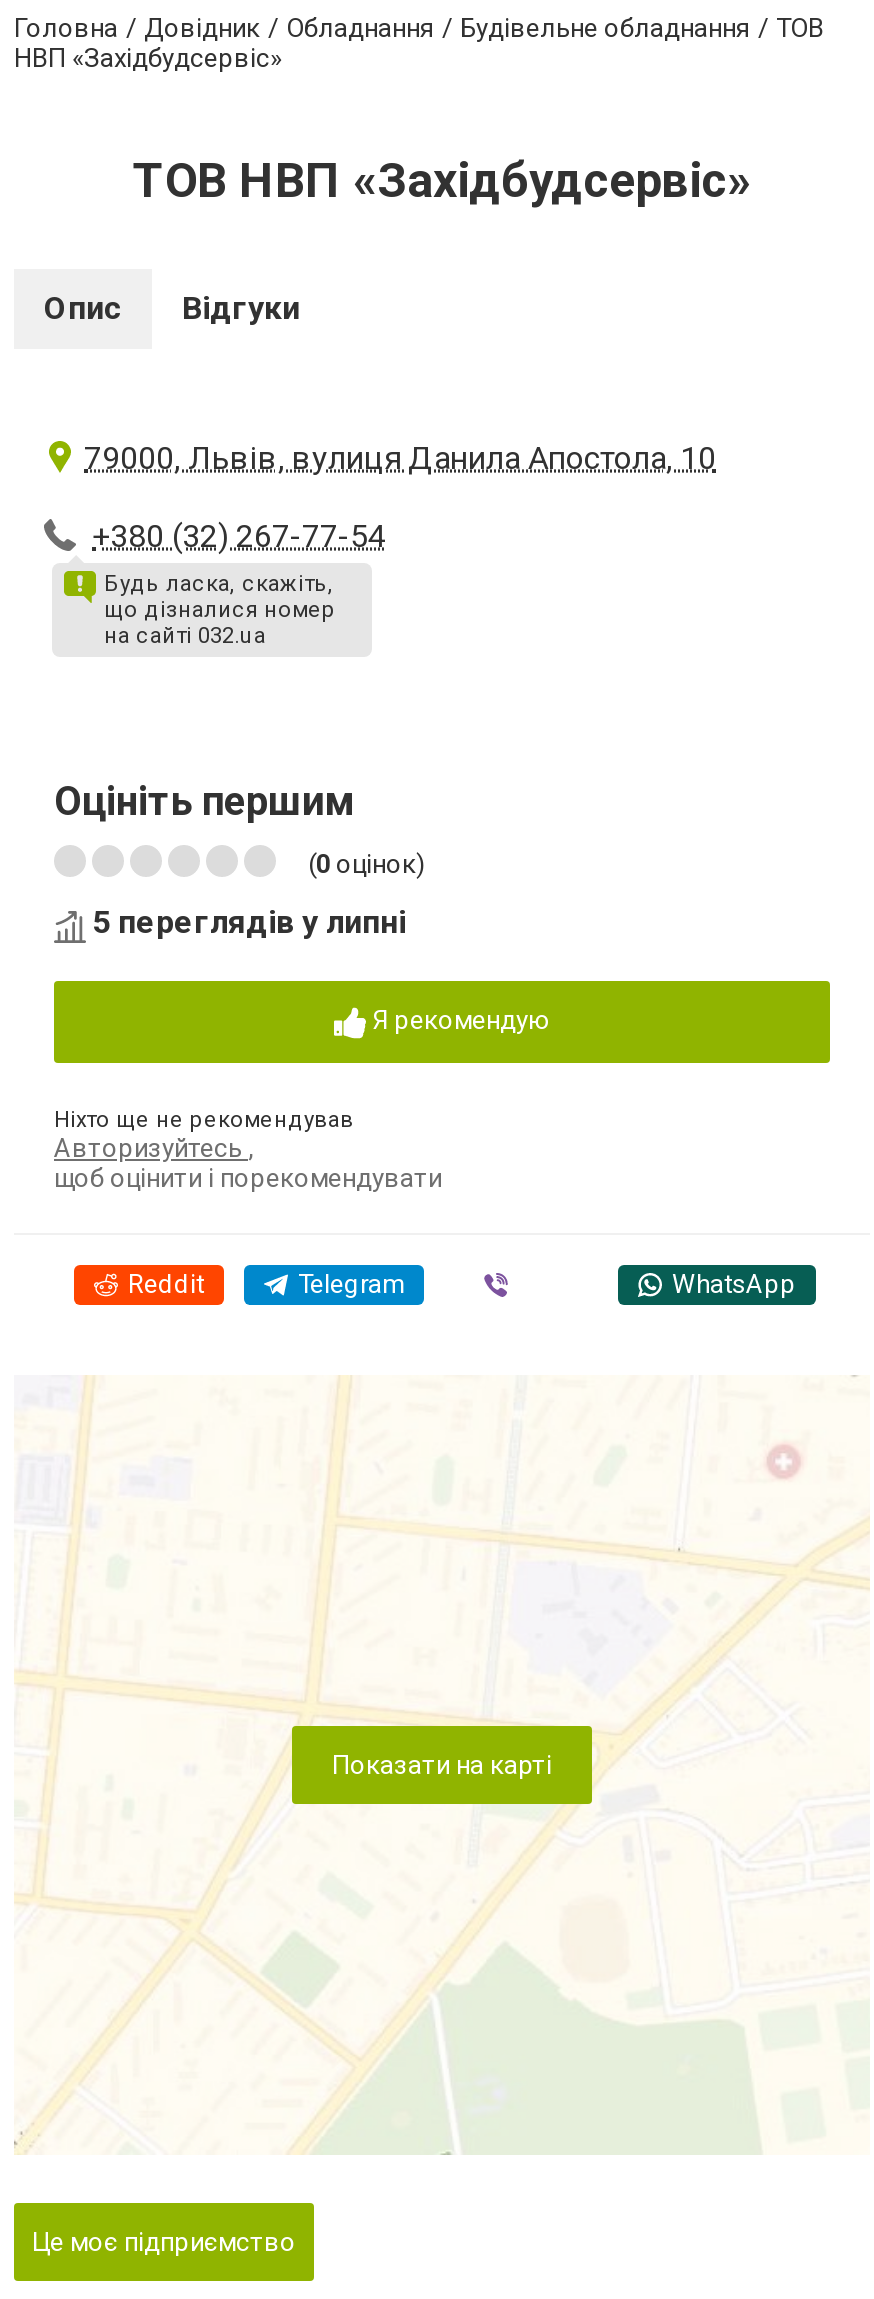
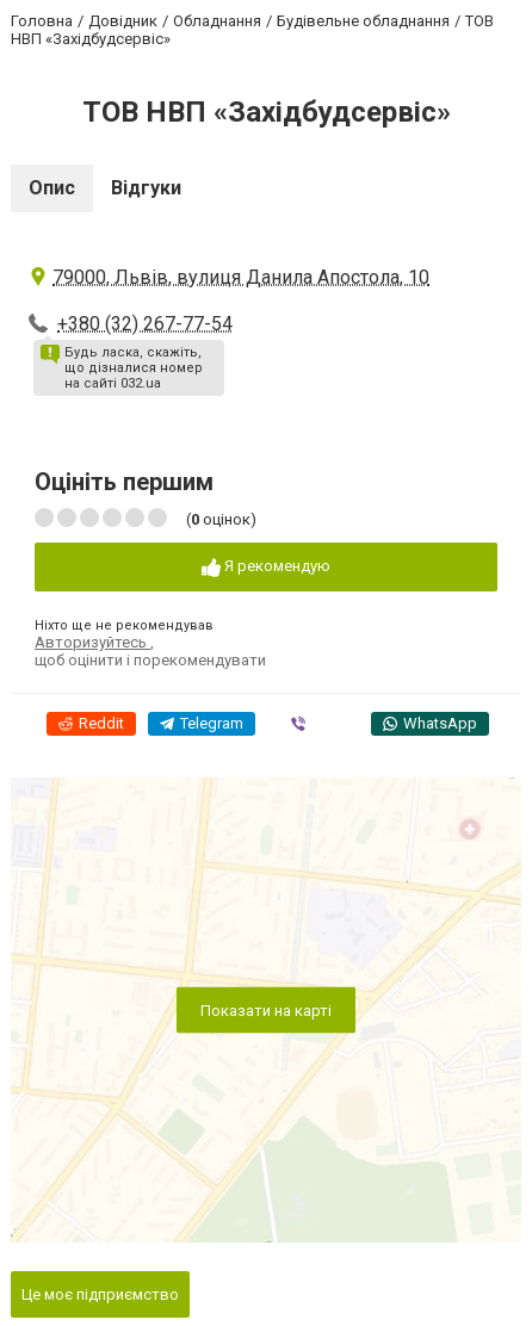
[92,903,406,941] 5 переглядів у липні -> none

